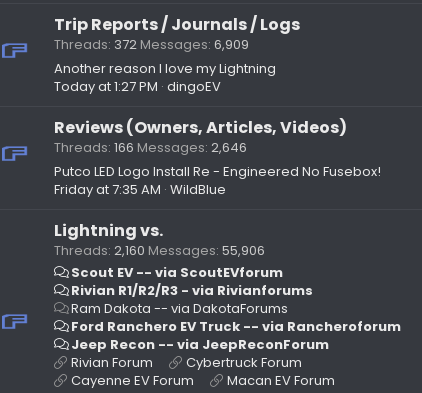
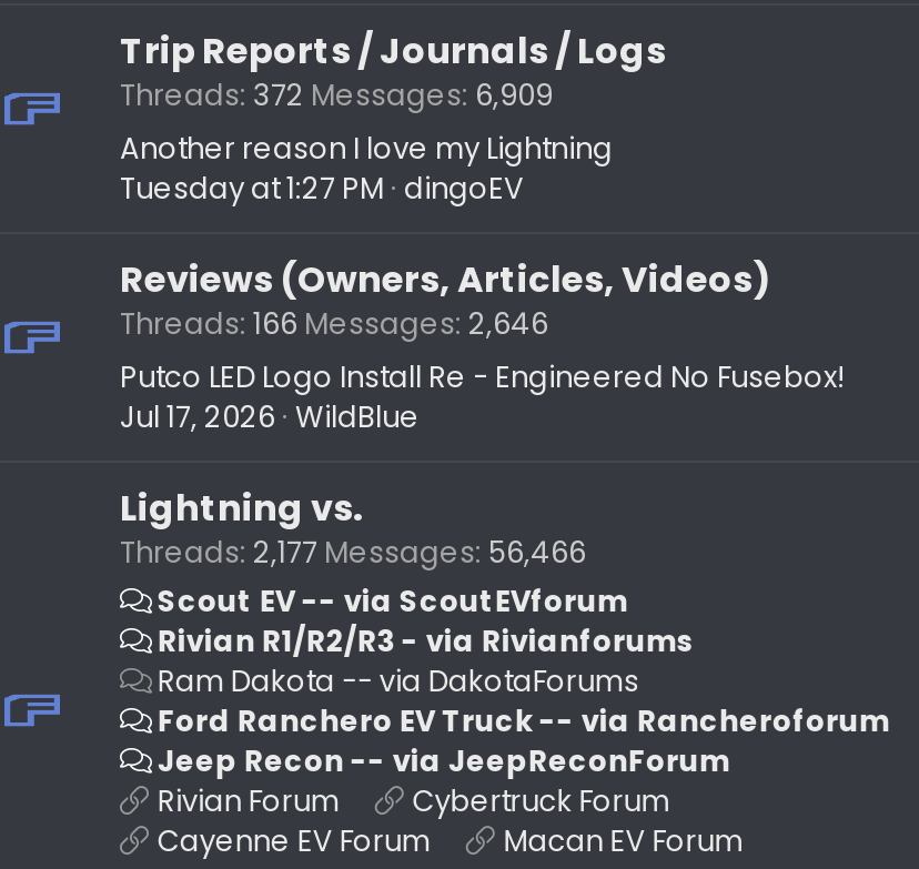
[54,77,221,96] Today at 1:27 PM dingoEV -> [120,168,524,210] Tuesday at 1:27 PM dingoEV
[54,180,226,199] Friday at 7:35 AM WildBlue -> [120,396,420,438] Jul 17, 2026 WildBlue
[54,241,265,260] Threads 2,160 Messages 55,906 -> [120,532,586,574] Threads 2,177 Messages 56,466

